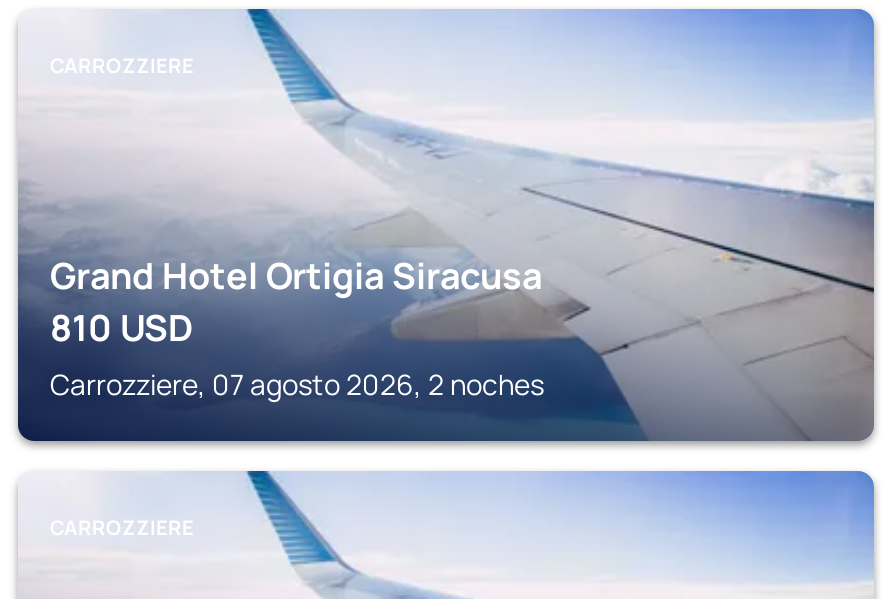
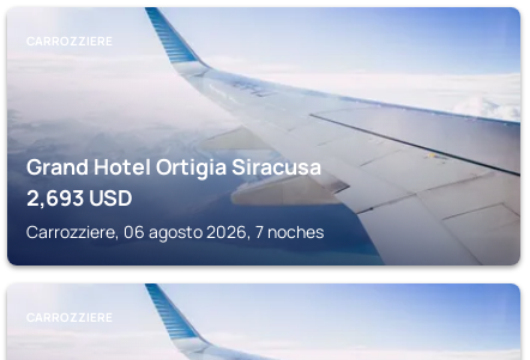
[50,303,194,351] 810 USD -> [26,183,133,212] 2,693 USD
[50,365,544,403] Carrozziere, 07 agosto 2026, 2 noches -> [26,220,324,243] Carrozziere, 06 agosto 2026, 7 noches

